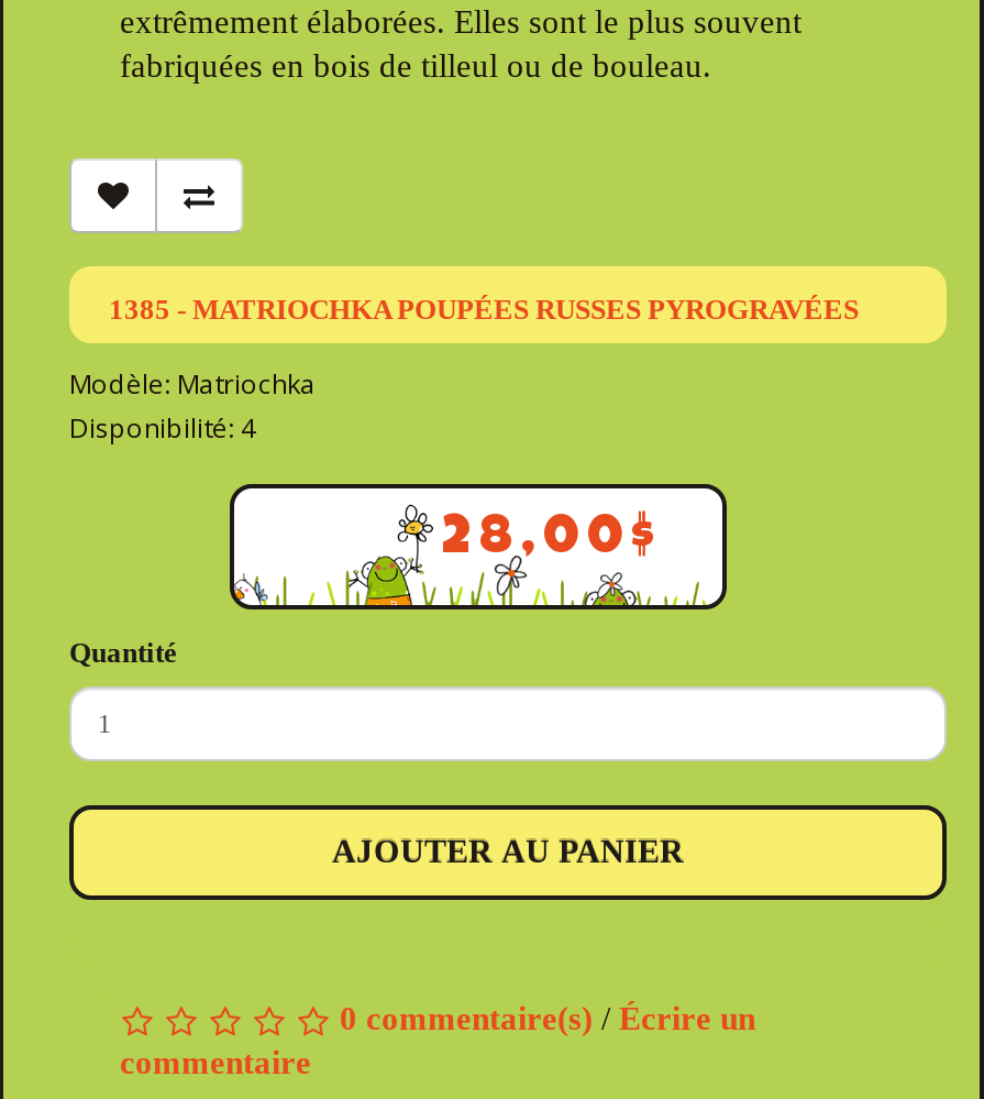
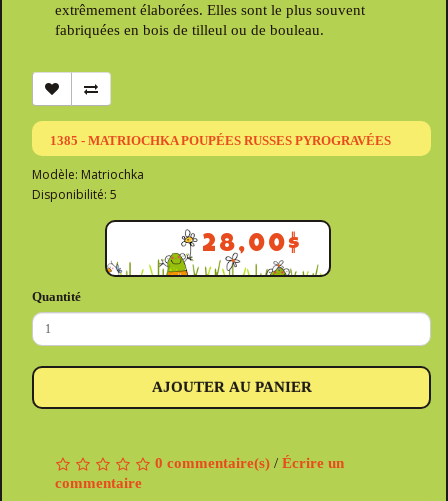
[69,409,256,447] Disponibilité: 4 -> [32,186,117,203] Disponibilité: 5

